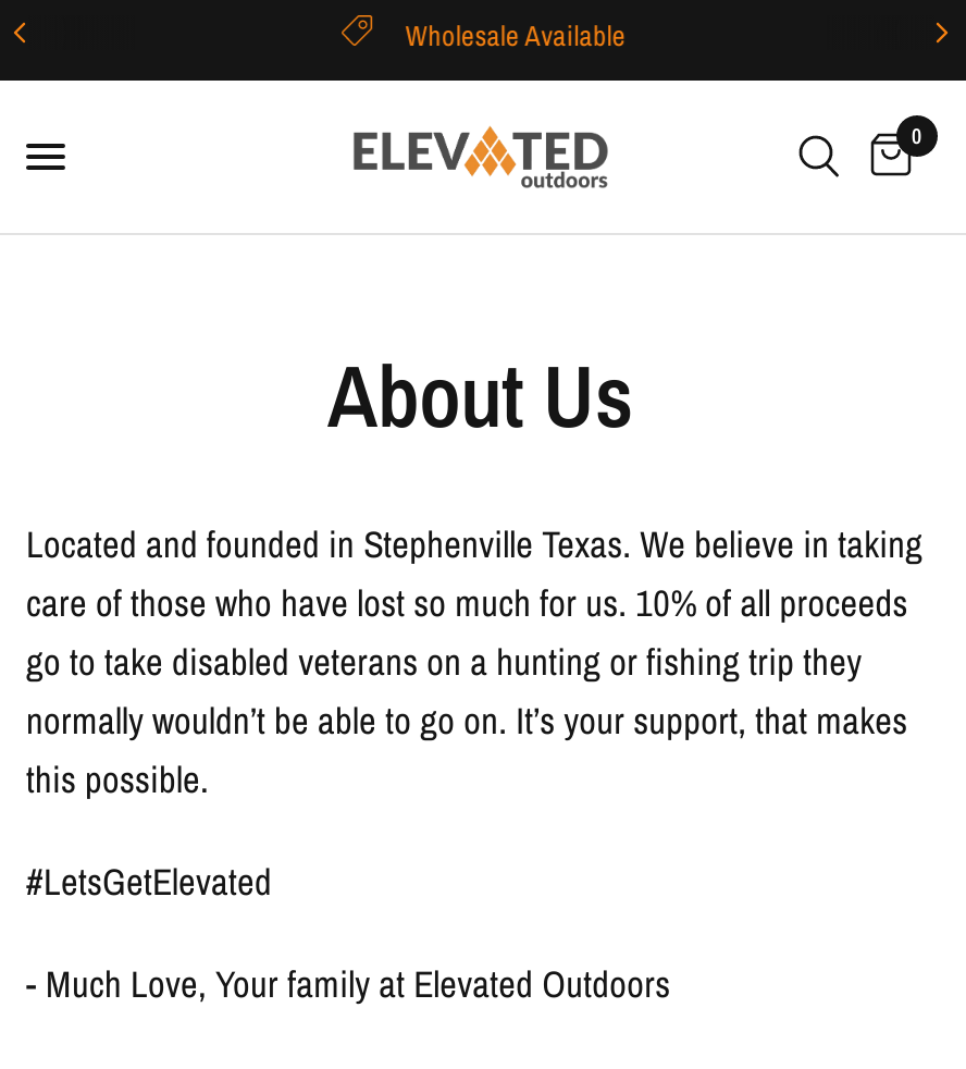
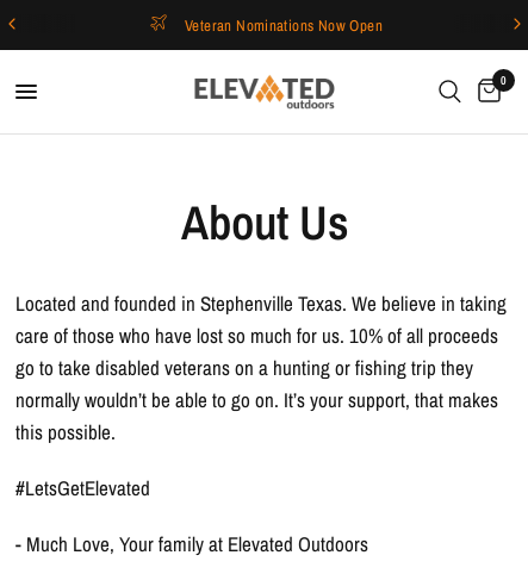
[405,17,626,54] Wholesale Available -> [185,15,383,36] Veteran Nominations Now Open

